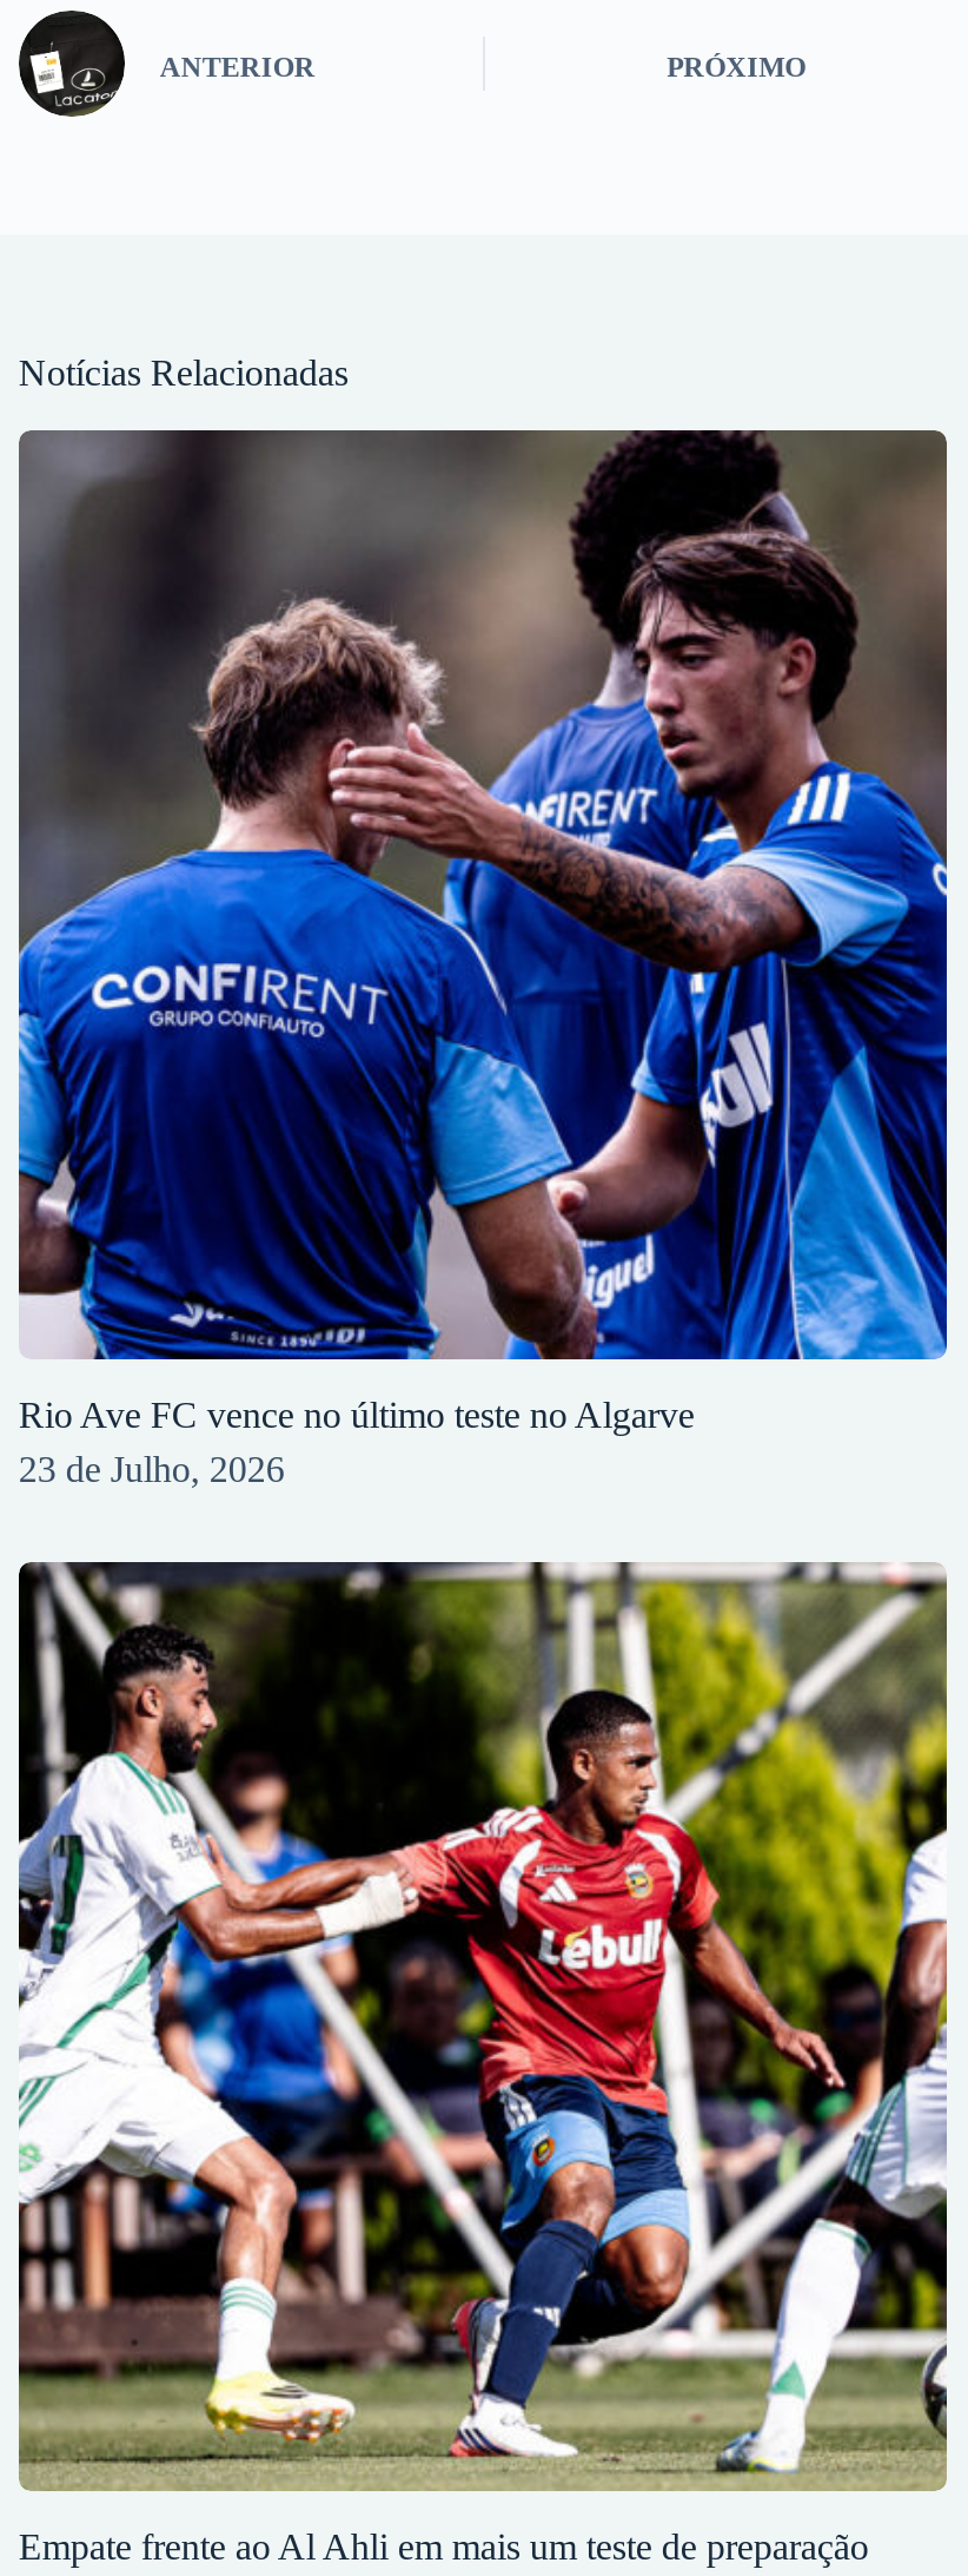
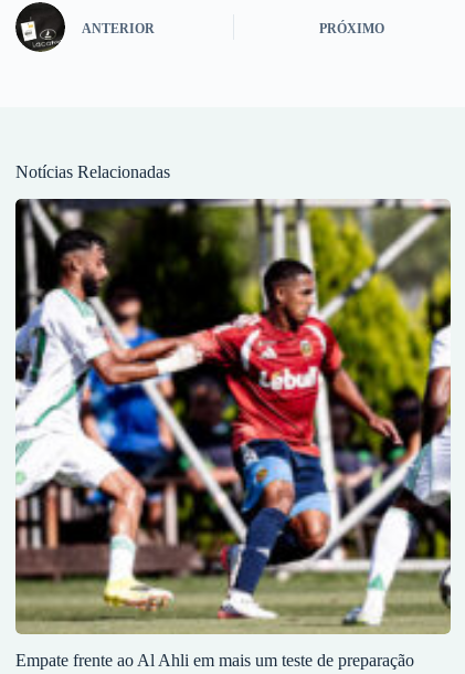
[16,428,949,1489] [image] | Rio Ave FC vence no último teste no Algarve | 23 de Julho, 2026 -> none

